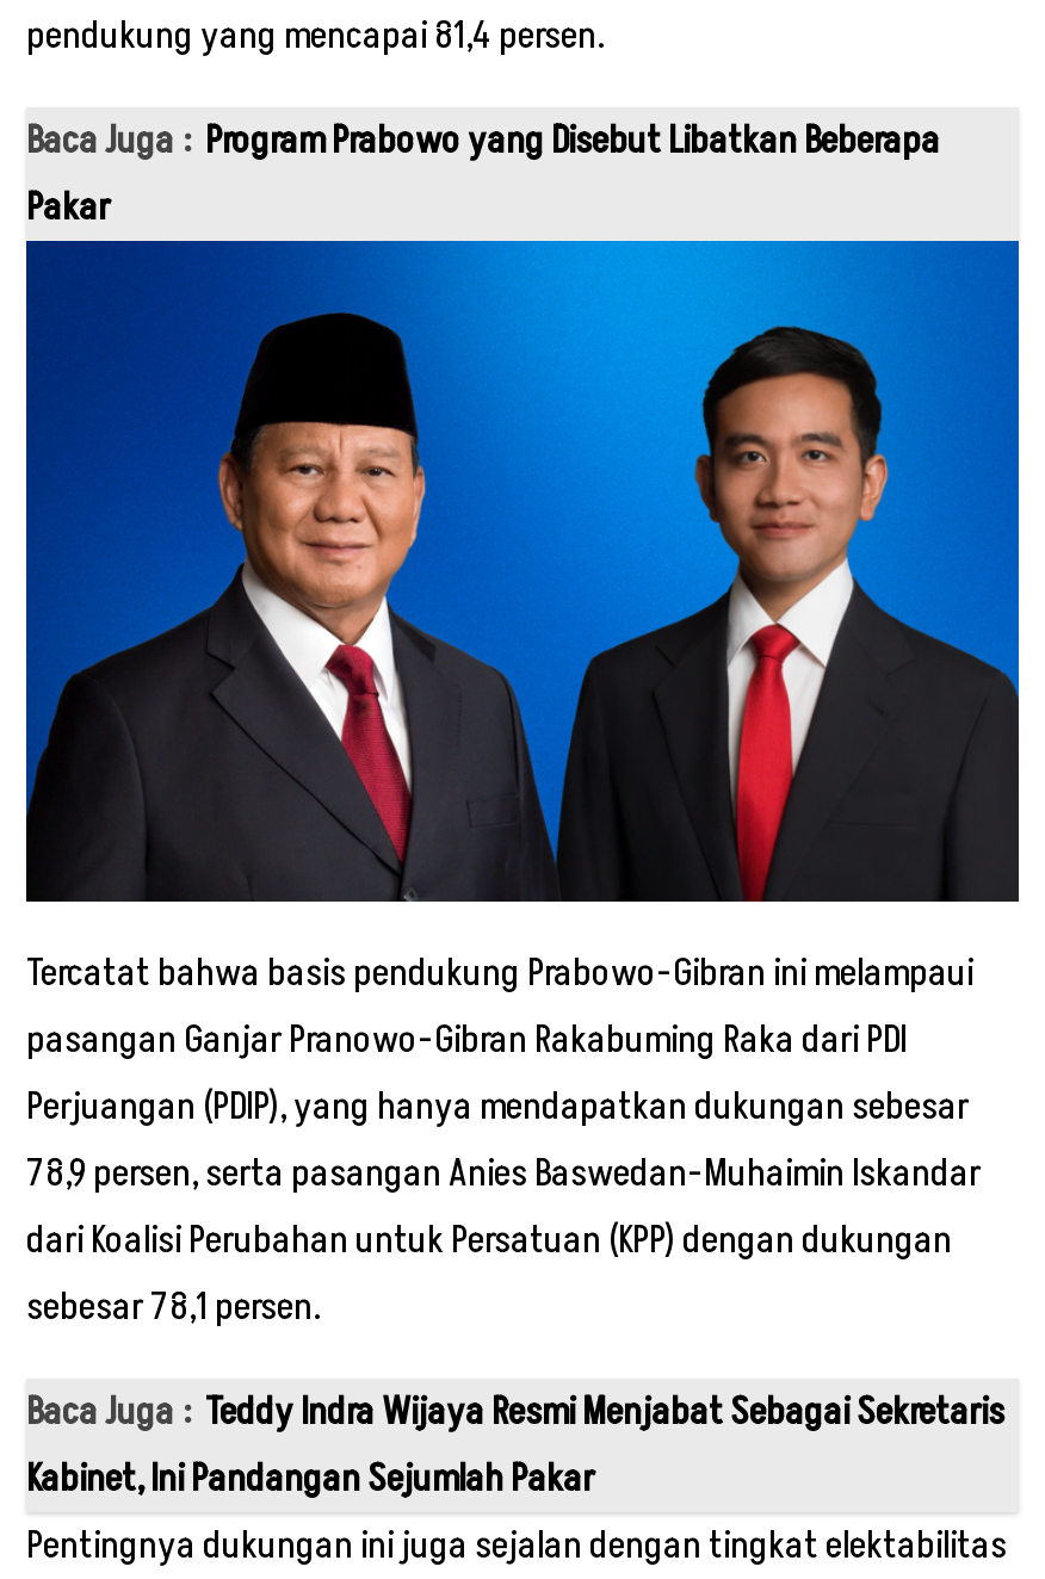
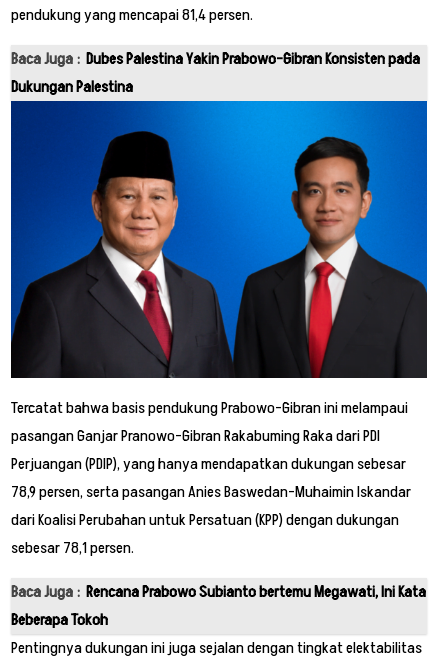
[26,114,940,234] Baca Juga : Program Prabowo yang Disebut Libatkan Beberapa | Pakar -> [11,48,420,98] Baca Juga : Dubes Palestina Yakin Prabowo-Gibran Konsisten pada | Dukungan Palestina
[26,1386,1004,1506] Baca Juga : Teddy Indra Wijaya Resmi Menjabat Sebagai Sekretaris | Kabinet, Ini Pandangan Sejumlah Pakar -> [11,581,426,631] Baca Juga : Rencana Prabowo Subianto bertemu Megawati, Ini Kata | Beberapa Tokoh

